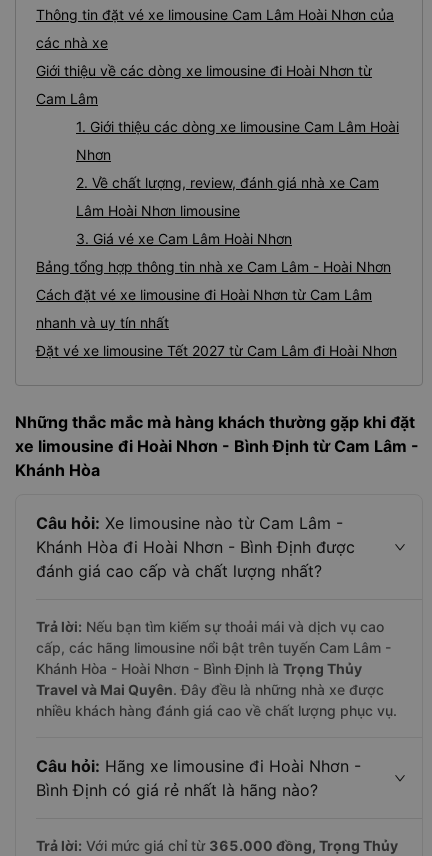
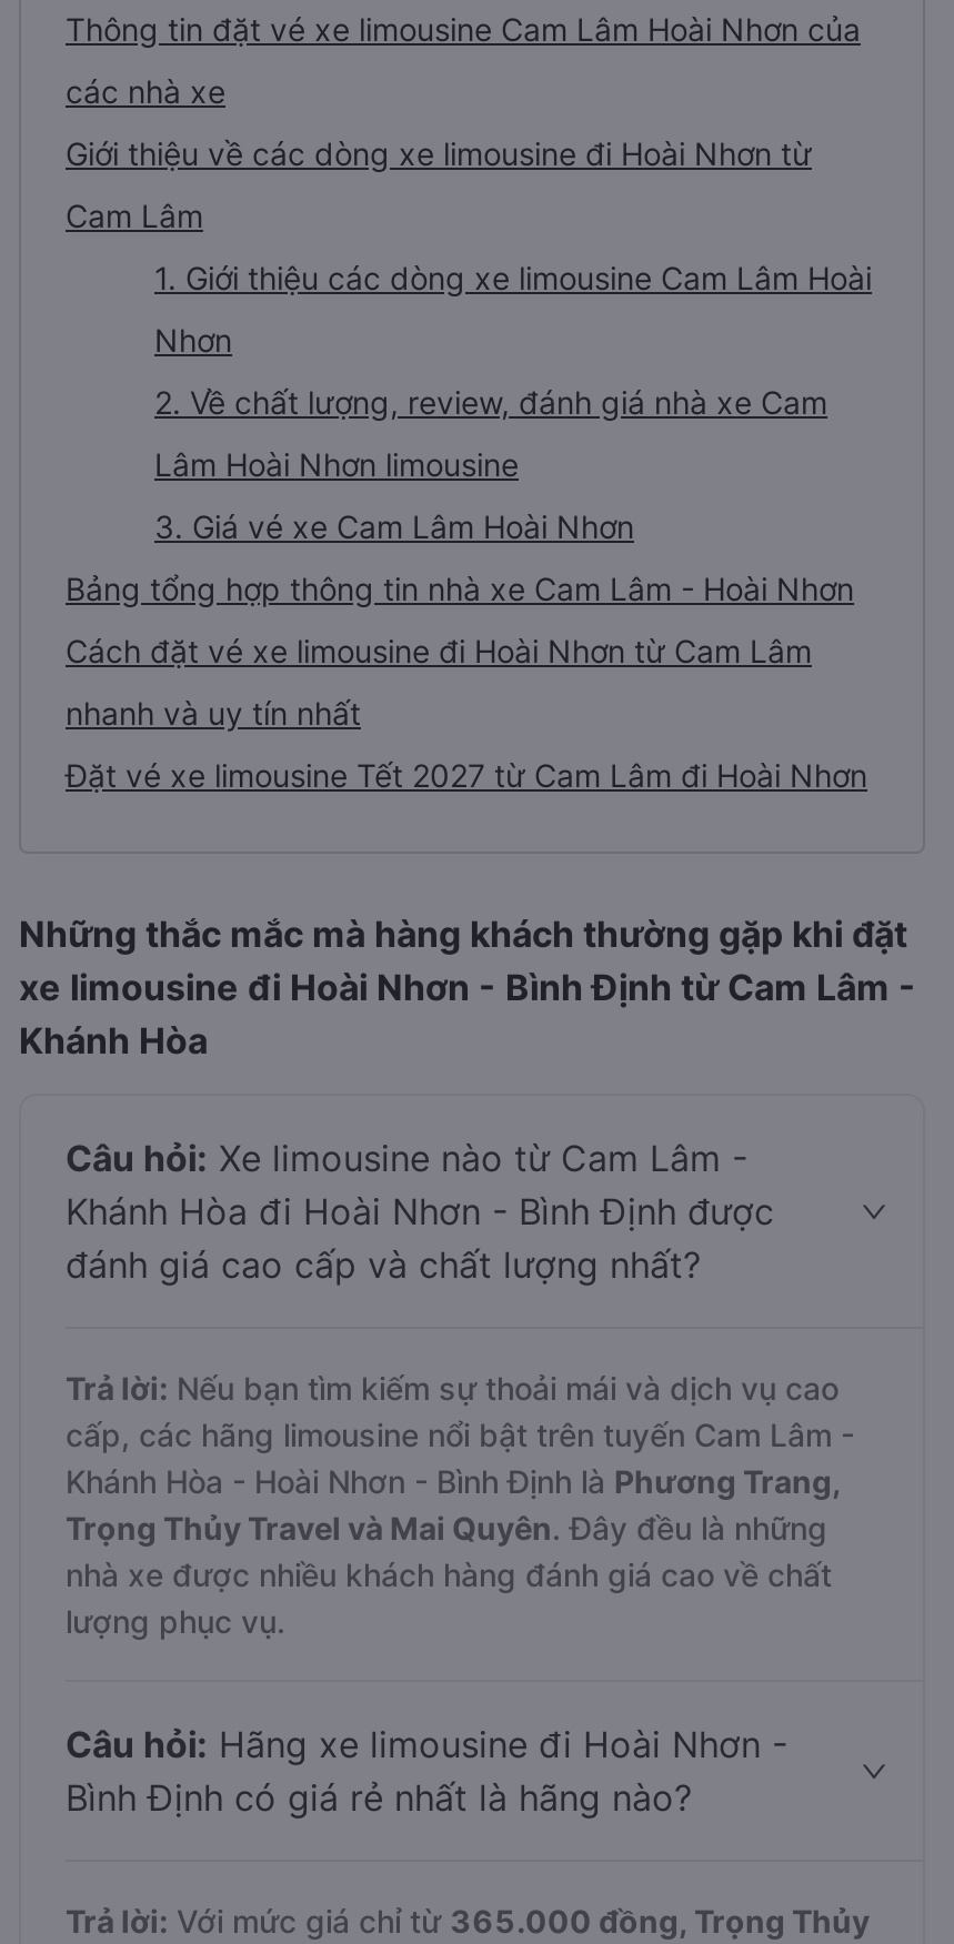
[36,660,397,719] Khánh Hòa - Hoài Nhơn - Bình Định là Trọng Thủy | Travel và Mai Quyên. Đây đều là những nhà xe được | nhiều khách hàng đánh giá cao về chất lượng phục vụ. -> [66,1462,841,1640] Khánh Hòa - Hoài Nhơn - Bình Định là Phương Trang, | Trọng Thủy Travel và Mai Quyên. Đây đều là những | nhà xe được nhiều khách hàng đánh giá cao về chất | lượng phục vụ.

